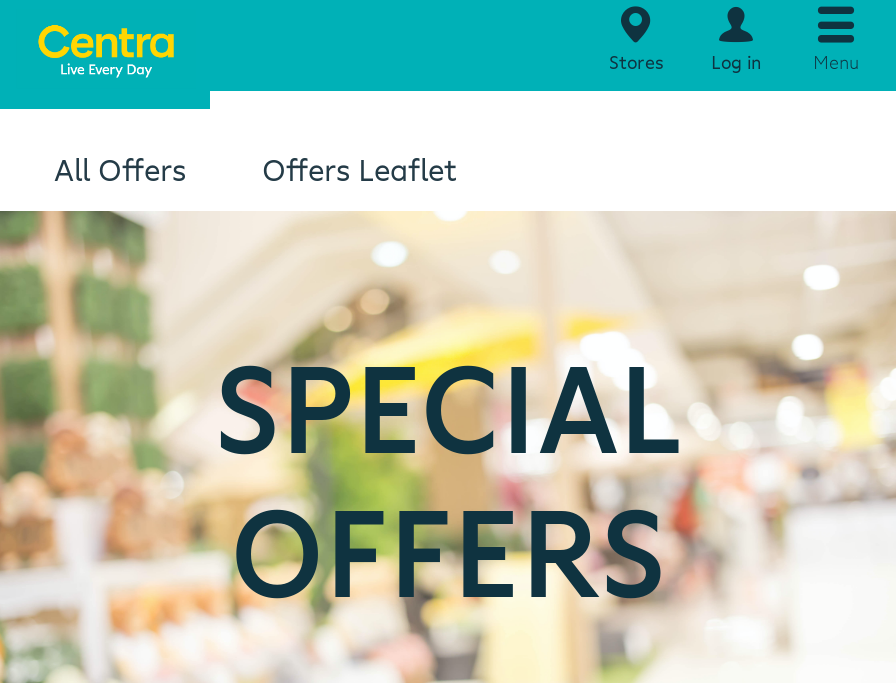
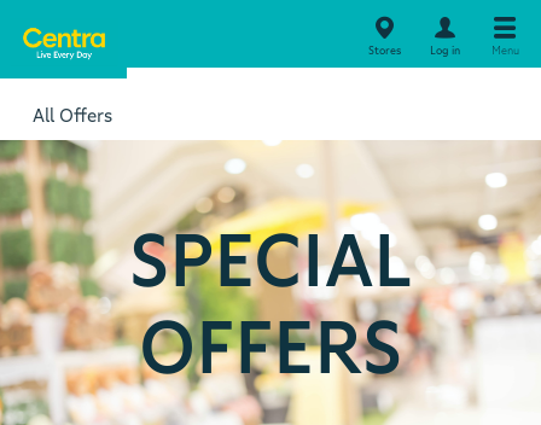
[262,149,458,189] Offers Leaflet -> none

